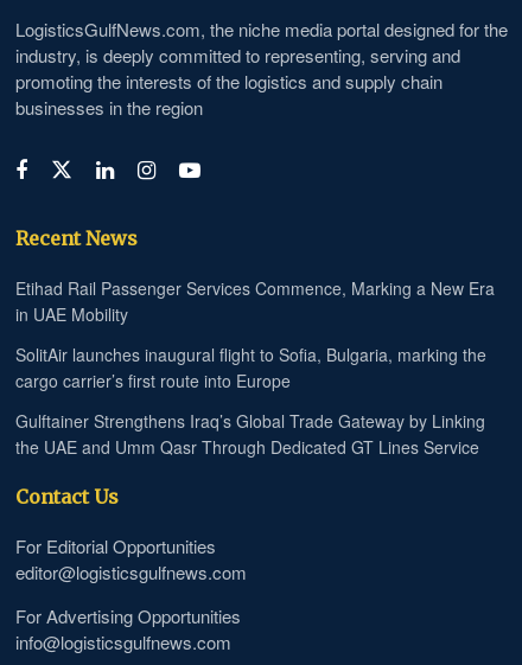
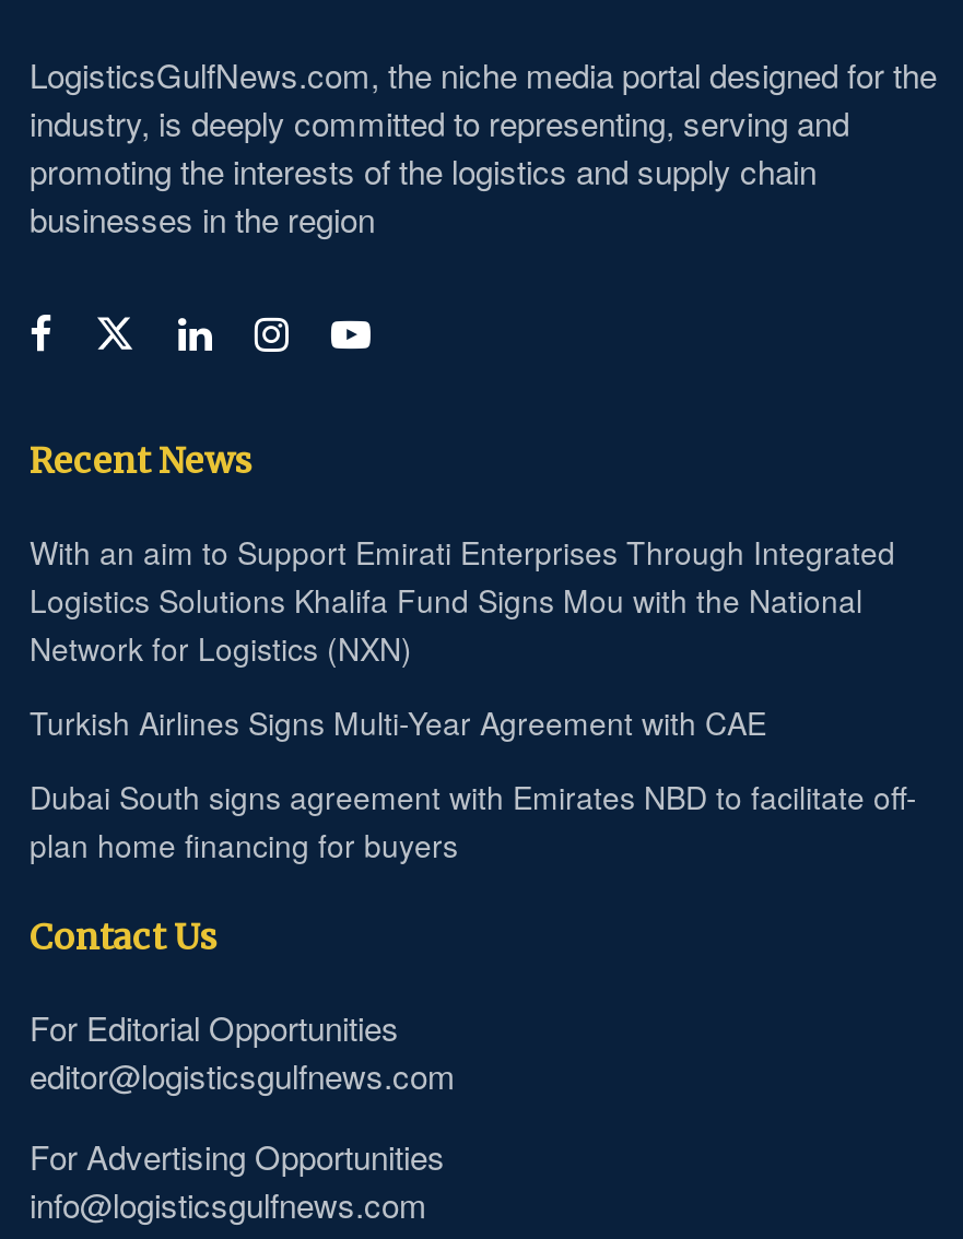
[15,276,495,326] Etihad Rail Passenger Services Commence, Marking a New Era | in UAE Mobility -> [30,530,895,670] With an aim to Support Emirati Enterprises Through Integrated | Logistics Solutions Khalifa Fund Signs Mou with the National | Network for Logistics (NXN)
[15,343,486,393] SolitAir launches inaugural flight to Sofia, Bulgaria, marking the | cargo carrier’s first route into Europe -> [30,701,766,744] Turkish Airlines Signs Multi-Year Agreement with CAE
[15,409,485,459] Gulftainer Strengthens Iraq’s Global Trade Gateway by Linking | the UAE and Umm Qasr Through Dedicated GT Lines Service -> [30,775,917,867] Dubai South signs agreement with Emirates NBD to facilitate off- | plan home financing for buyers

